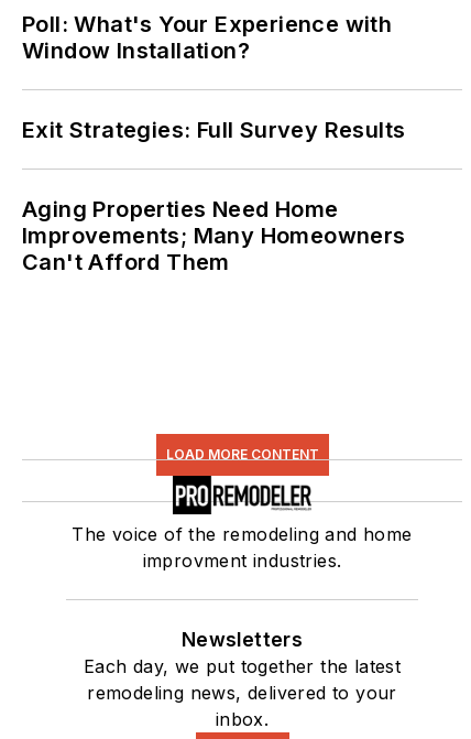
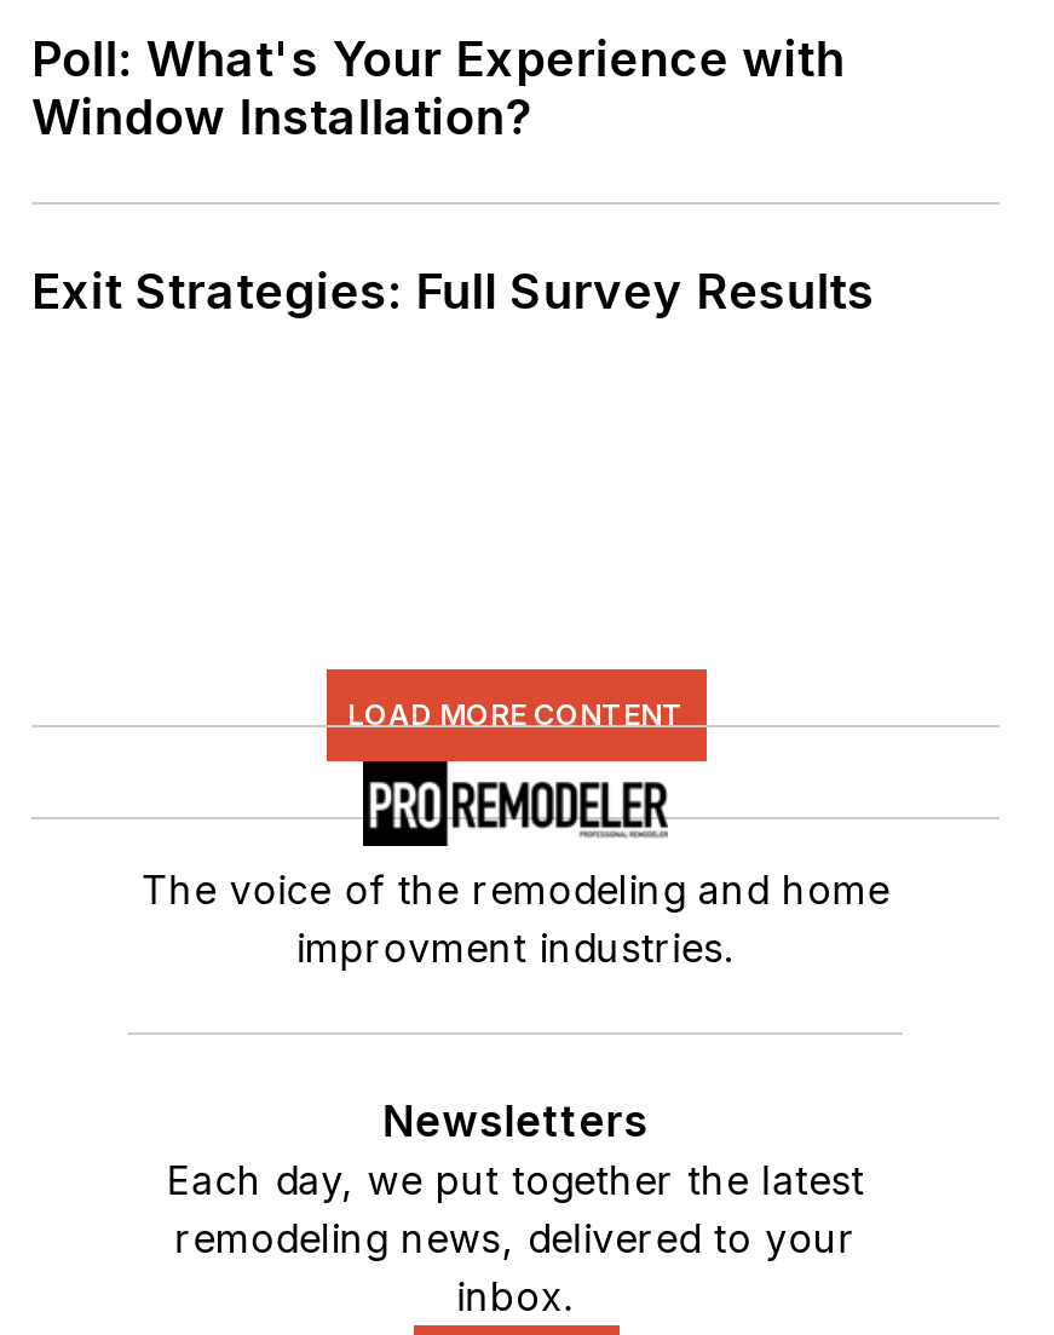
[22,196,406,275] Aging Properties Need Home | Improvements; Many Homeowners | Can't Afford Them -> none

